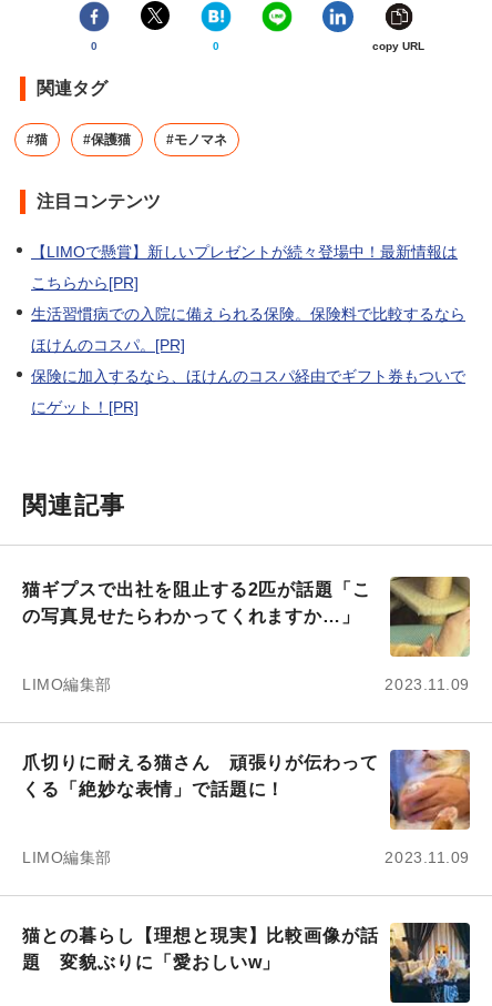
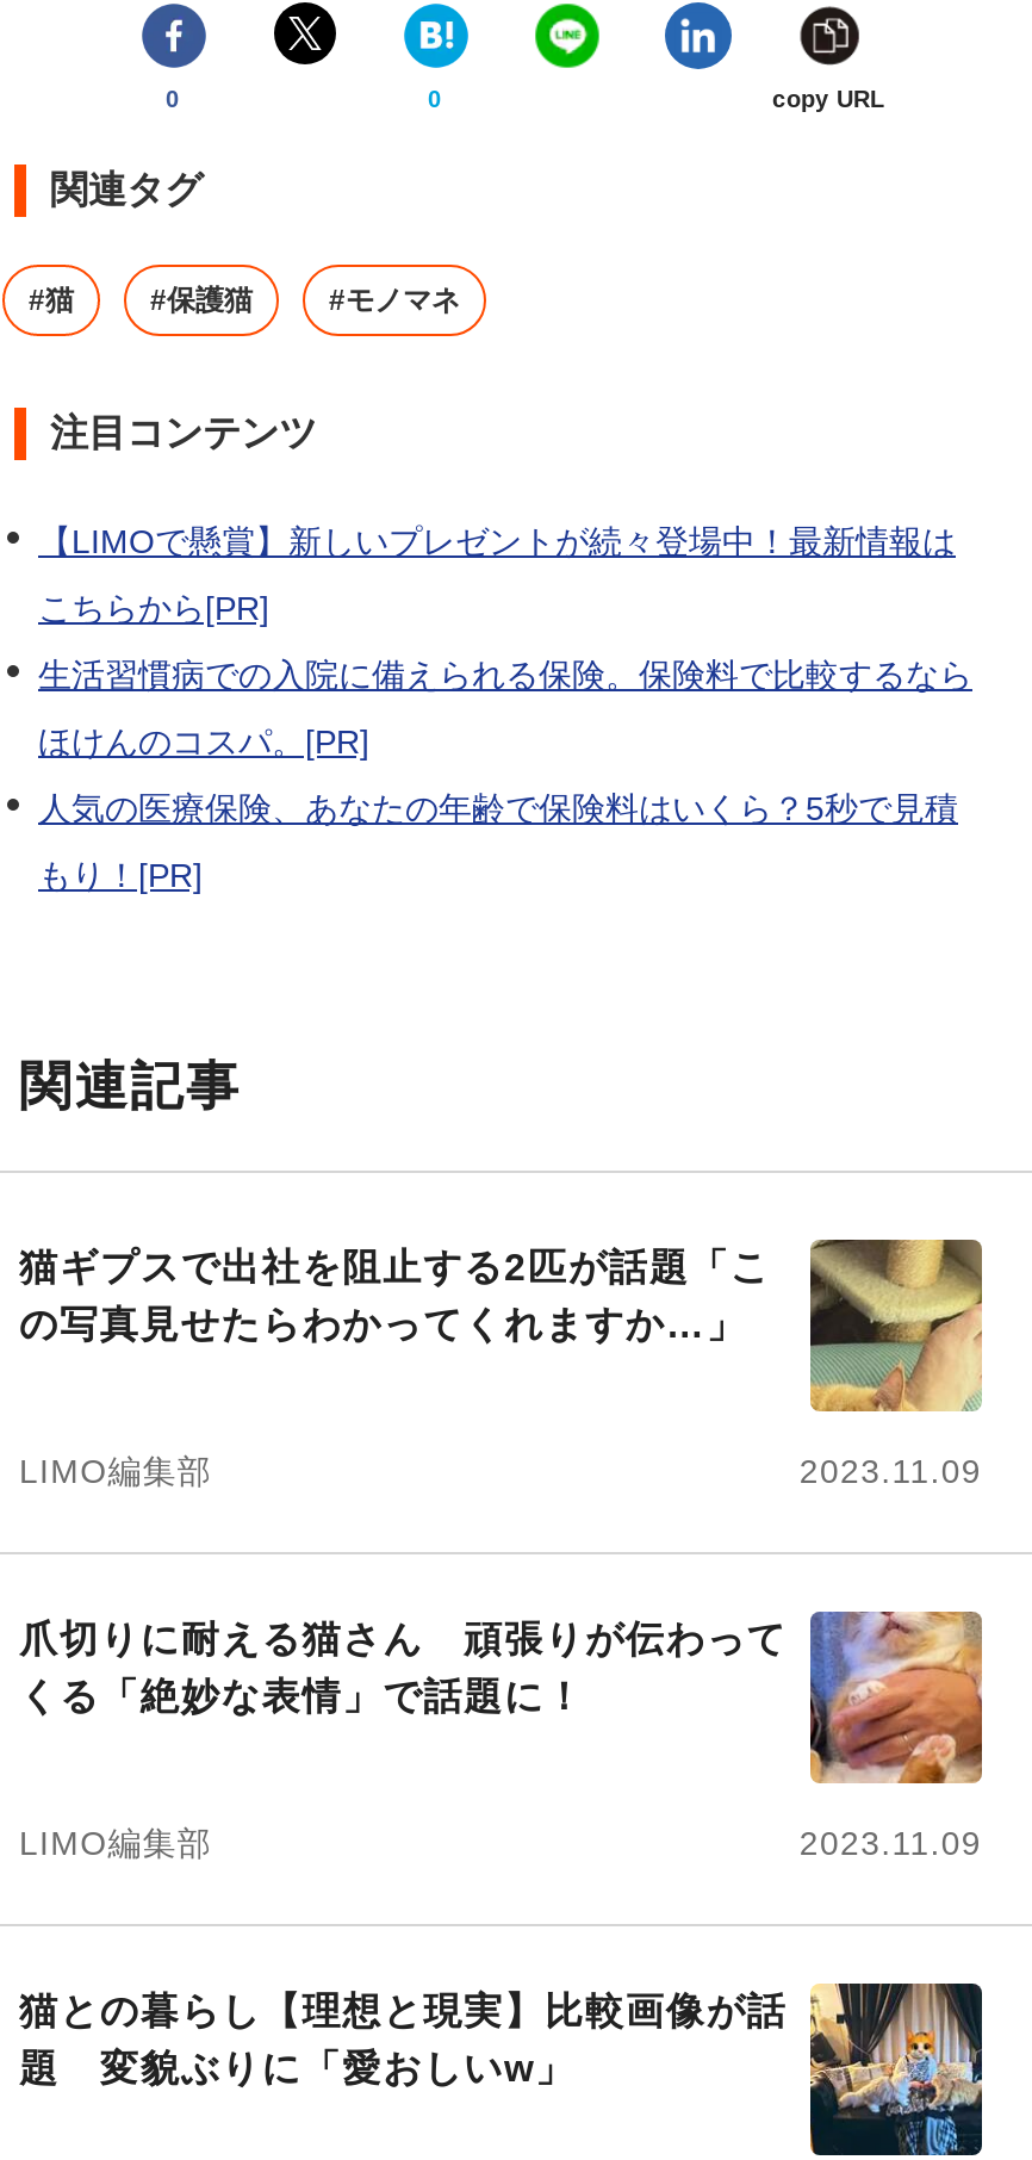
[31,367,465,385] 保険に加入するなら、ほけんのコスパ経由でギフト券もついで -> [38,789,958,828] 人気の医療保険、あなたの年齢で保険料はいくら？5秒で見積
[31,398,139,416] にゲット！[PR] -> [38,856,203,894] もり！[PR]

